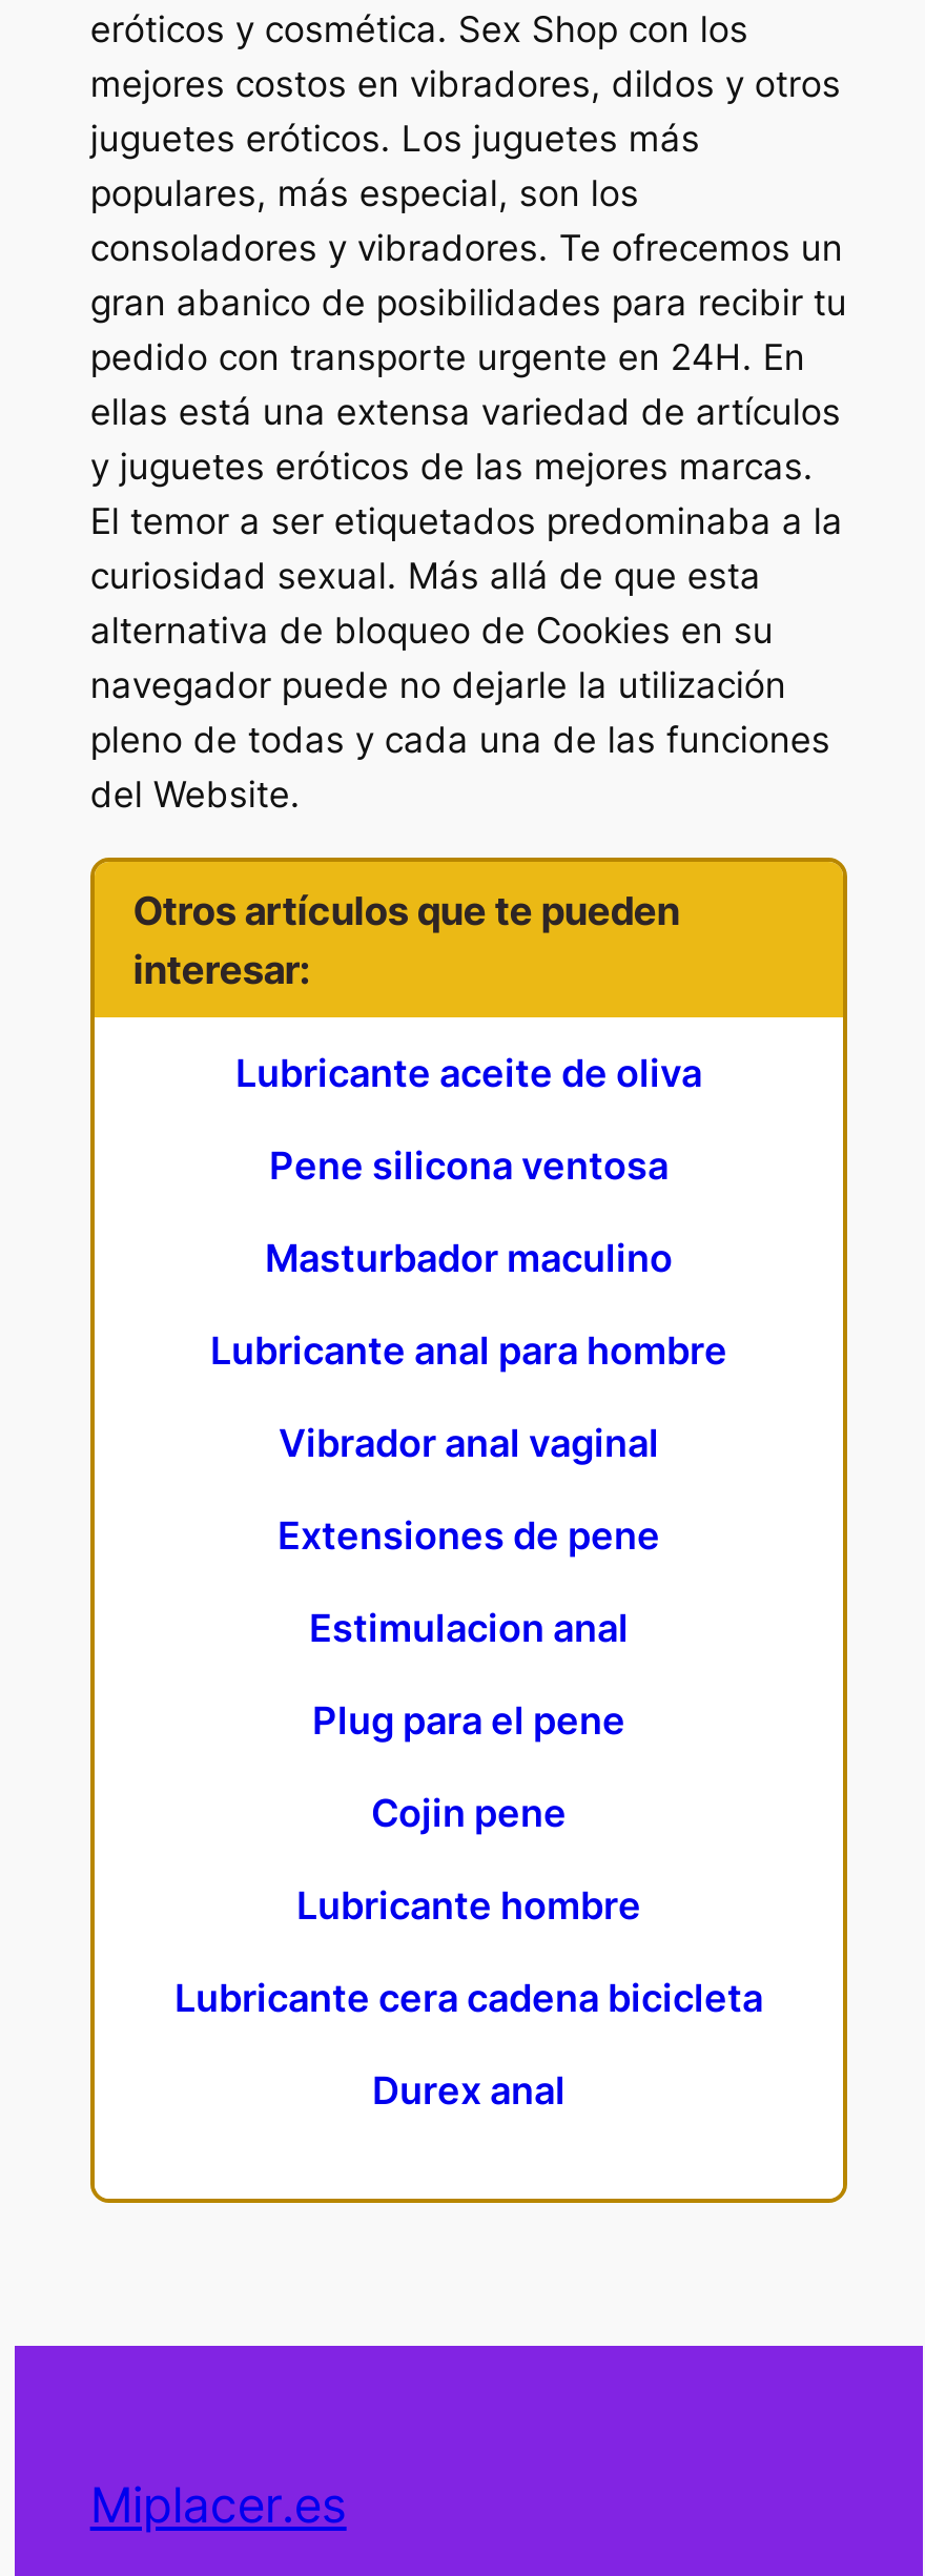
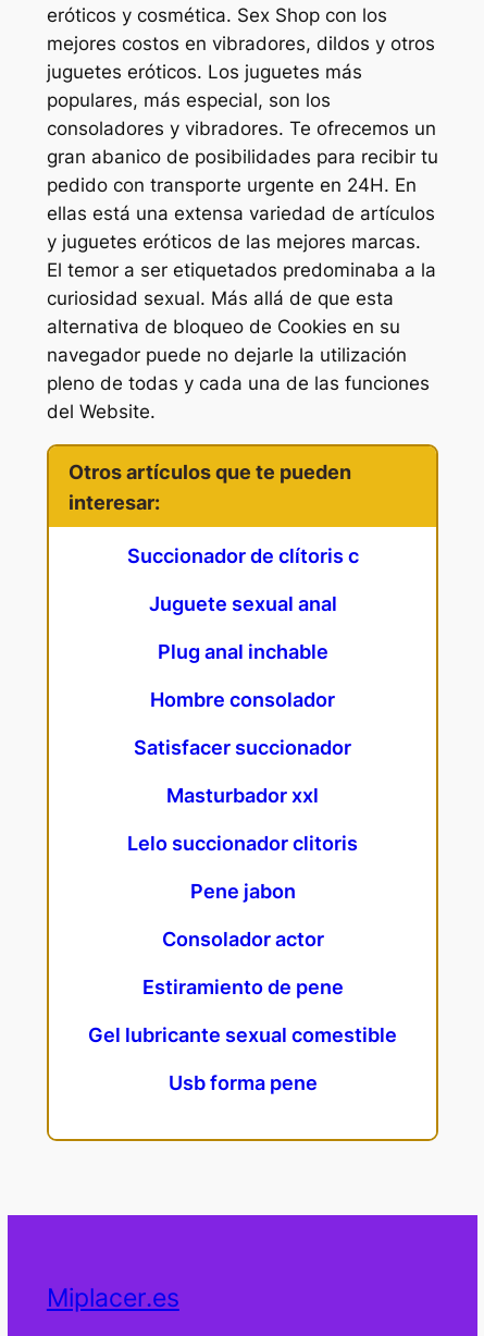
[235,1052,702,1096] Lubricante aceite de oliva -> [127,545,358,568] Succionador de clítoris c
[269,1144,669,1188] Pene silicona ventosa -> [148,593,337,616] Juguete sexual anal
[265,1237,673,1281] Masturbador maculino -> [157,641,328,663] Plug anal inchable
[210,1329,727,1373] Lubricante anal para hombre -> [150,688,335,711] Hombre consolador
[279,1422,659,1466] Vibrador anal vaginal -> [134,736,351,759] Satisfacer succionador
[277,1514,660,1558] Extensiones de pene -> [166,784,319,807] Masturbador xxl
[309,1607,629,1651] Estimulacion anal -> [127,832,358,855] Lelo succionador clitoris
[312,1699,625,1743] Plug para el pene -> [190,880,295,903] Pene jabon
[371,1792,567,1836] Cojin pene -> [162,928,324,951] Consolador actor
[296,1884,641,1928] Lubricante hombre -> [142,976,343,999] Estiramiento de pene
[174,1977,763,2021] Lubricante cera cadena bicicleta -> [88,1024,397,1047] Gel lubricante sexual comestible
[372,2069,566,2113] Durex anal -> [168,1072,317,1095] Usb forma pene

